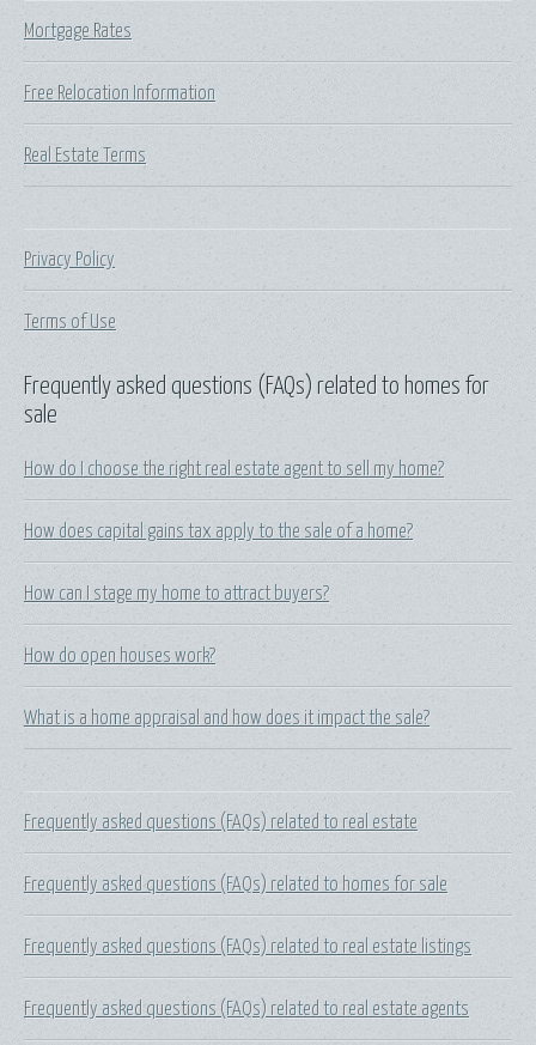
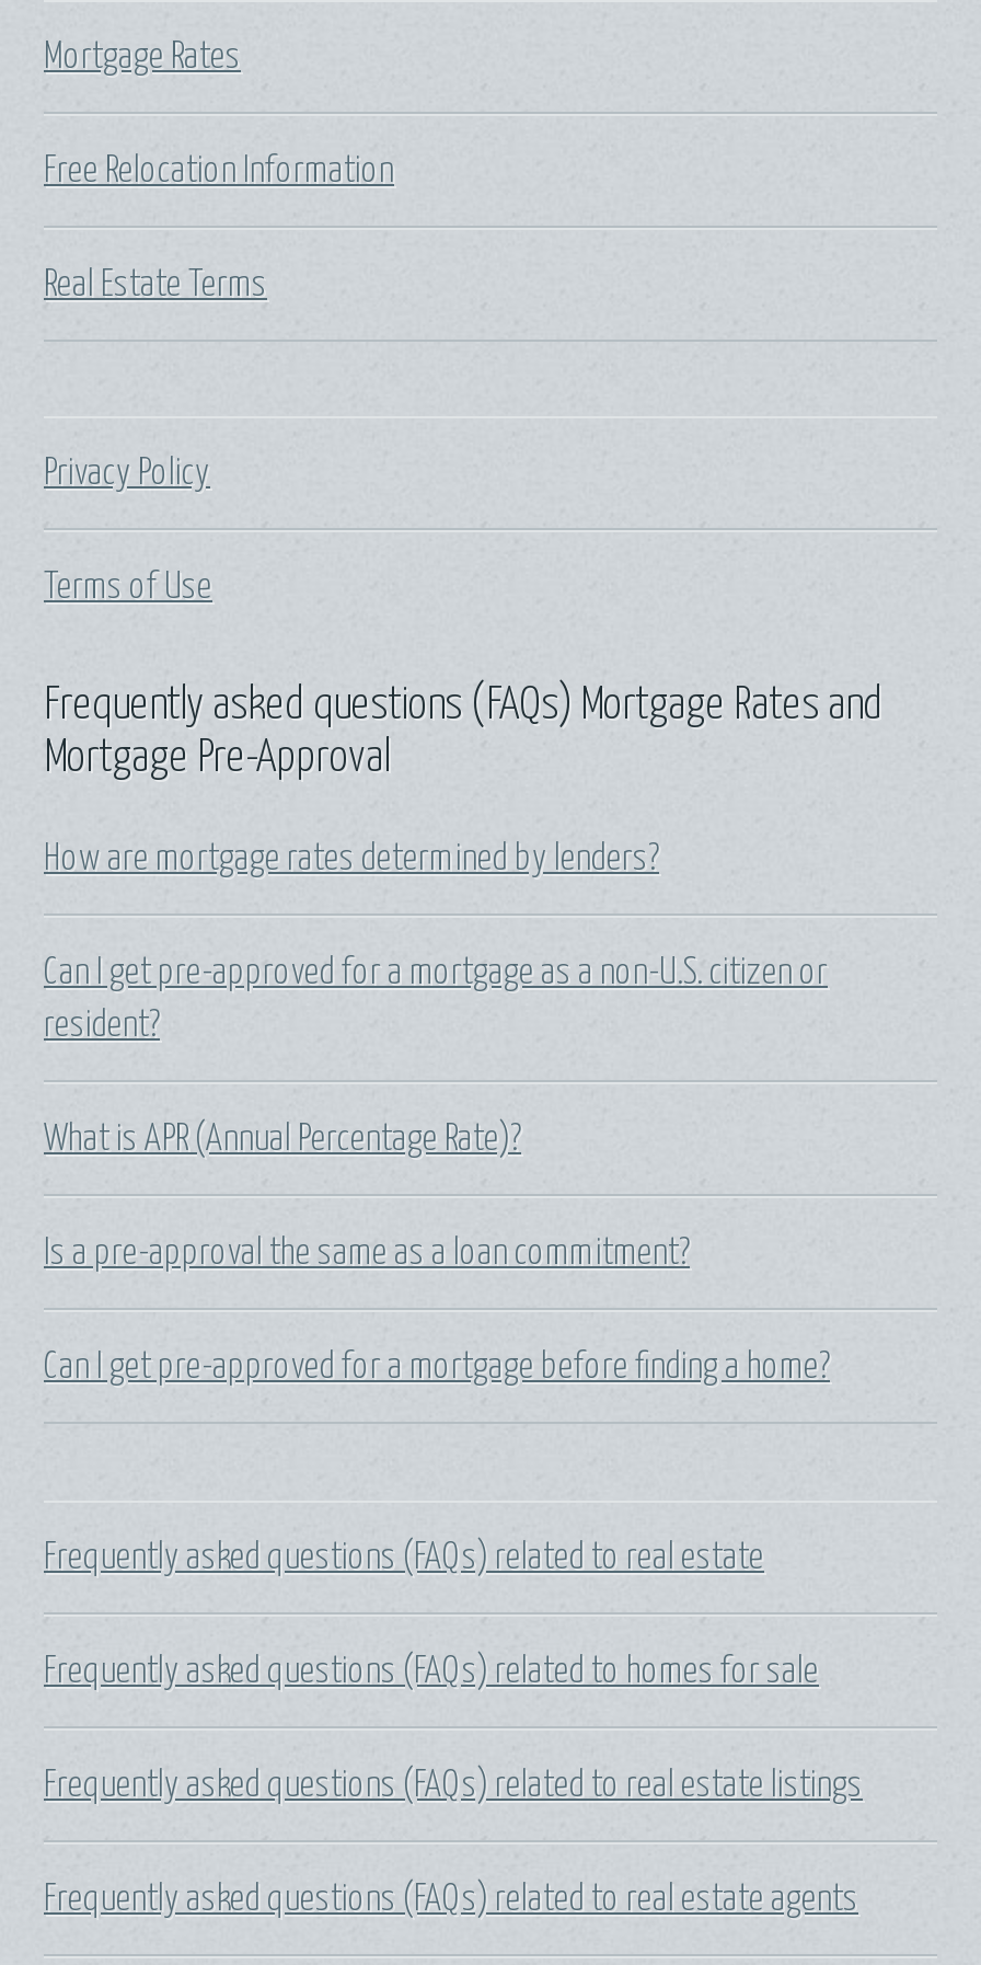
[24,374,489,728] Frequently asked questions (FAQs) related to homes for | sale | How do I choose the right real estate agent to sell my home? | How does capital gains tax apply to the sale of a home? | How can I stage my home to attract buyers? | How do open houses work? | What is a home appraisal and how does it impact the sale? -> [44,685,882,1385] Frequently asked questions (FAQs) Mortgage Rates and | Mortgage Pre-Approval | How are mortgage rates determined by lenders? | Can I get pre-approved for a mortgage as a non-U.S. citizen or | resident? | What is APR (Annual Percentage Rate)? | Is a pre-approval the same as a loan commitment? | Can I get pre-approved for a mortgage before finding a home?

